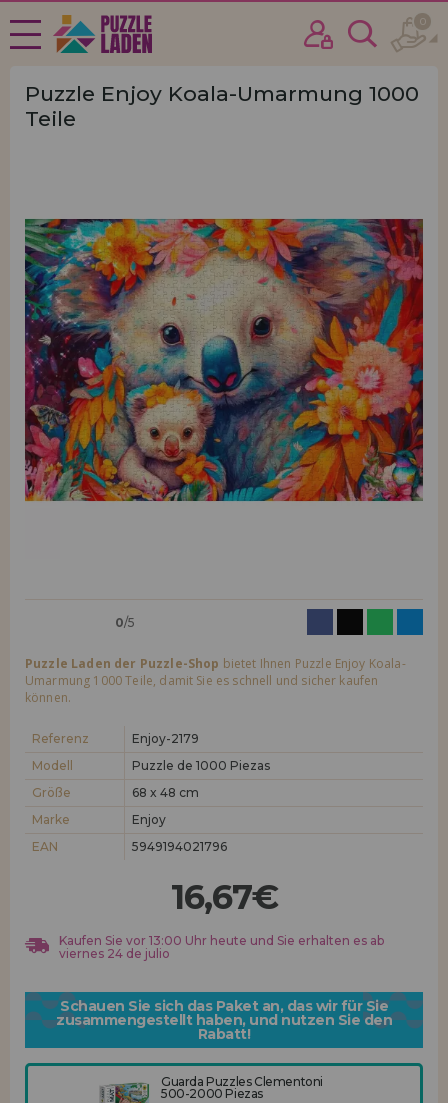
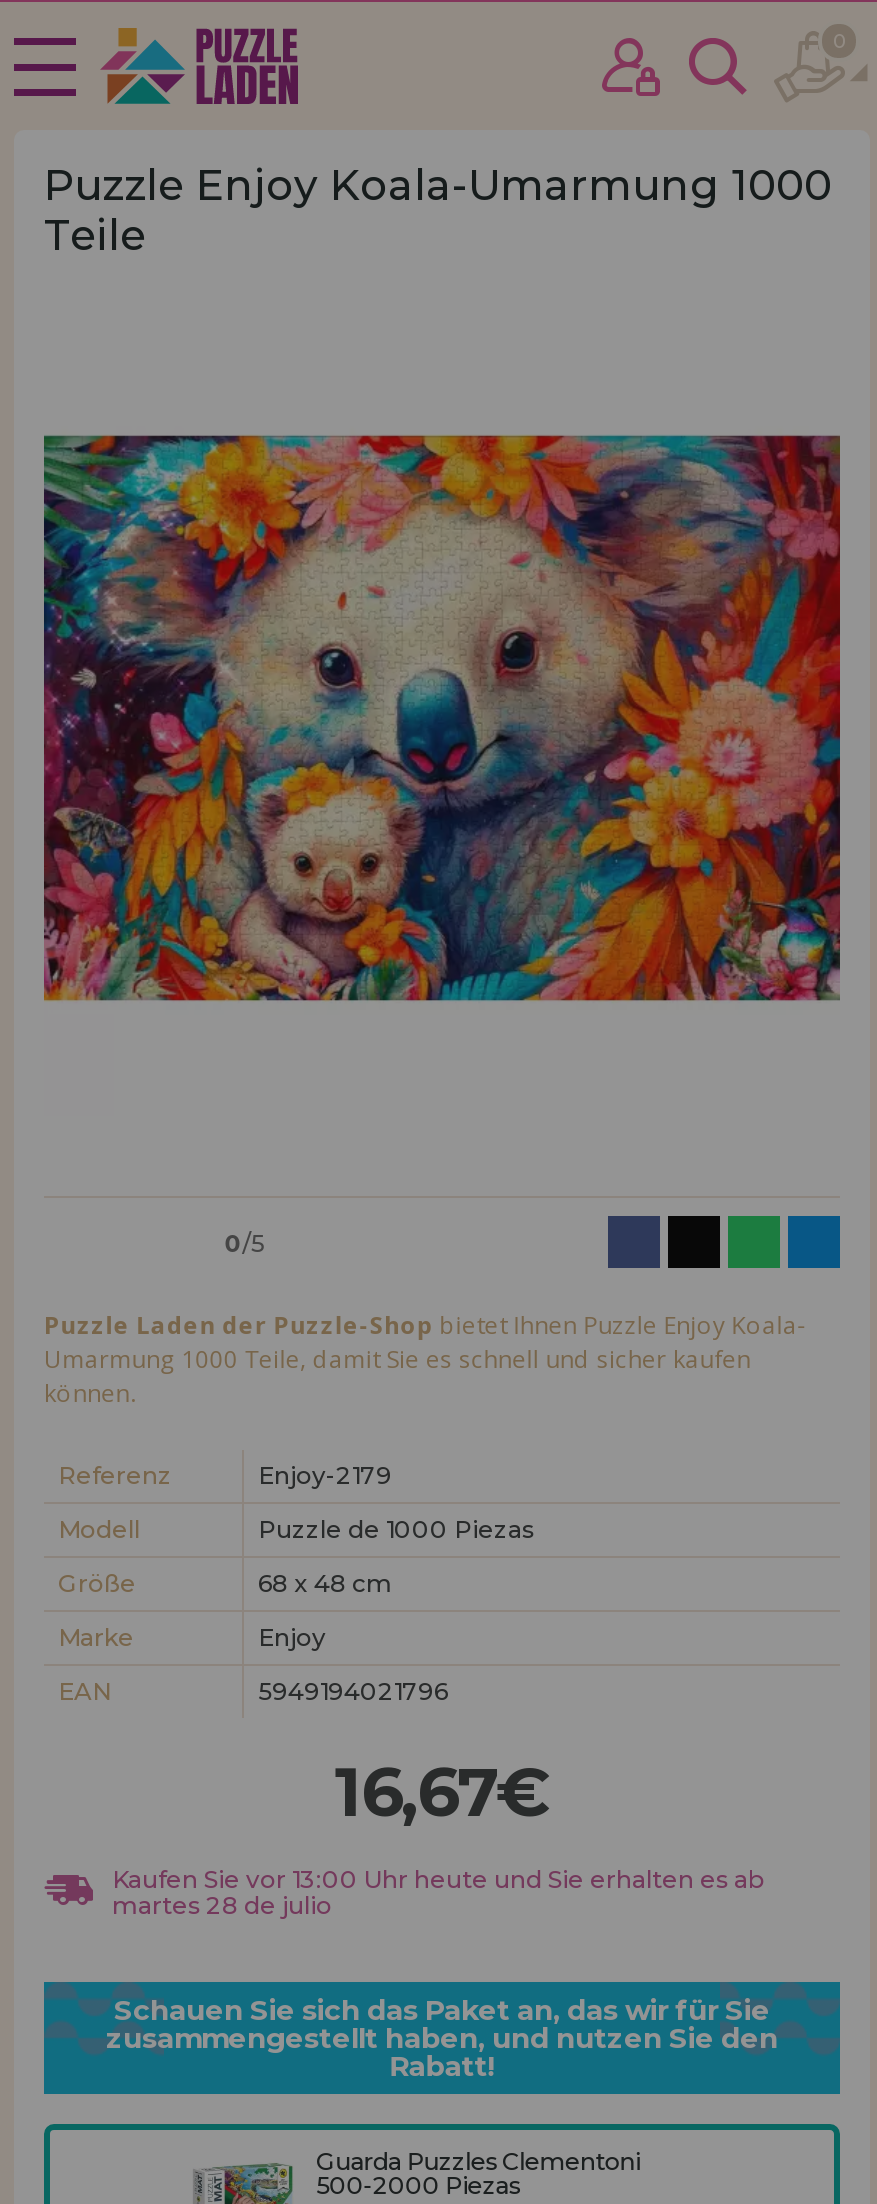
[59,946,170,961] viernes 24 de julio -> [112,1890,332,1920] martes 28 de julio

